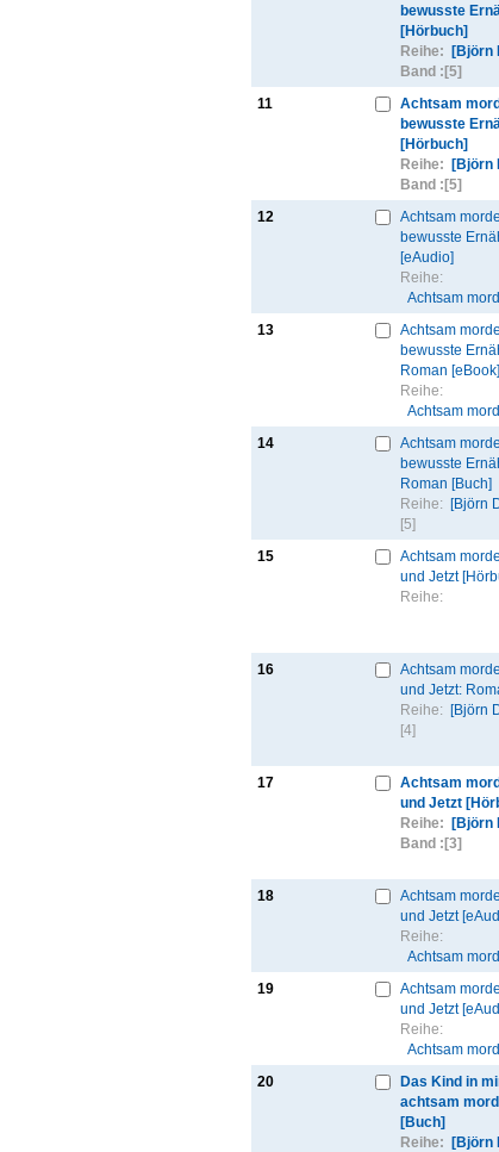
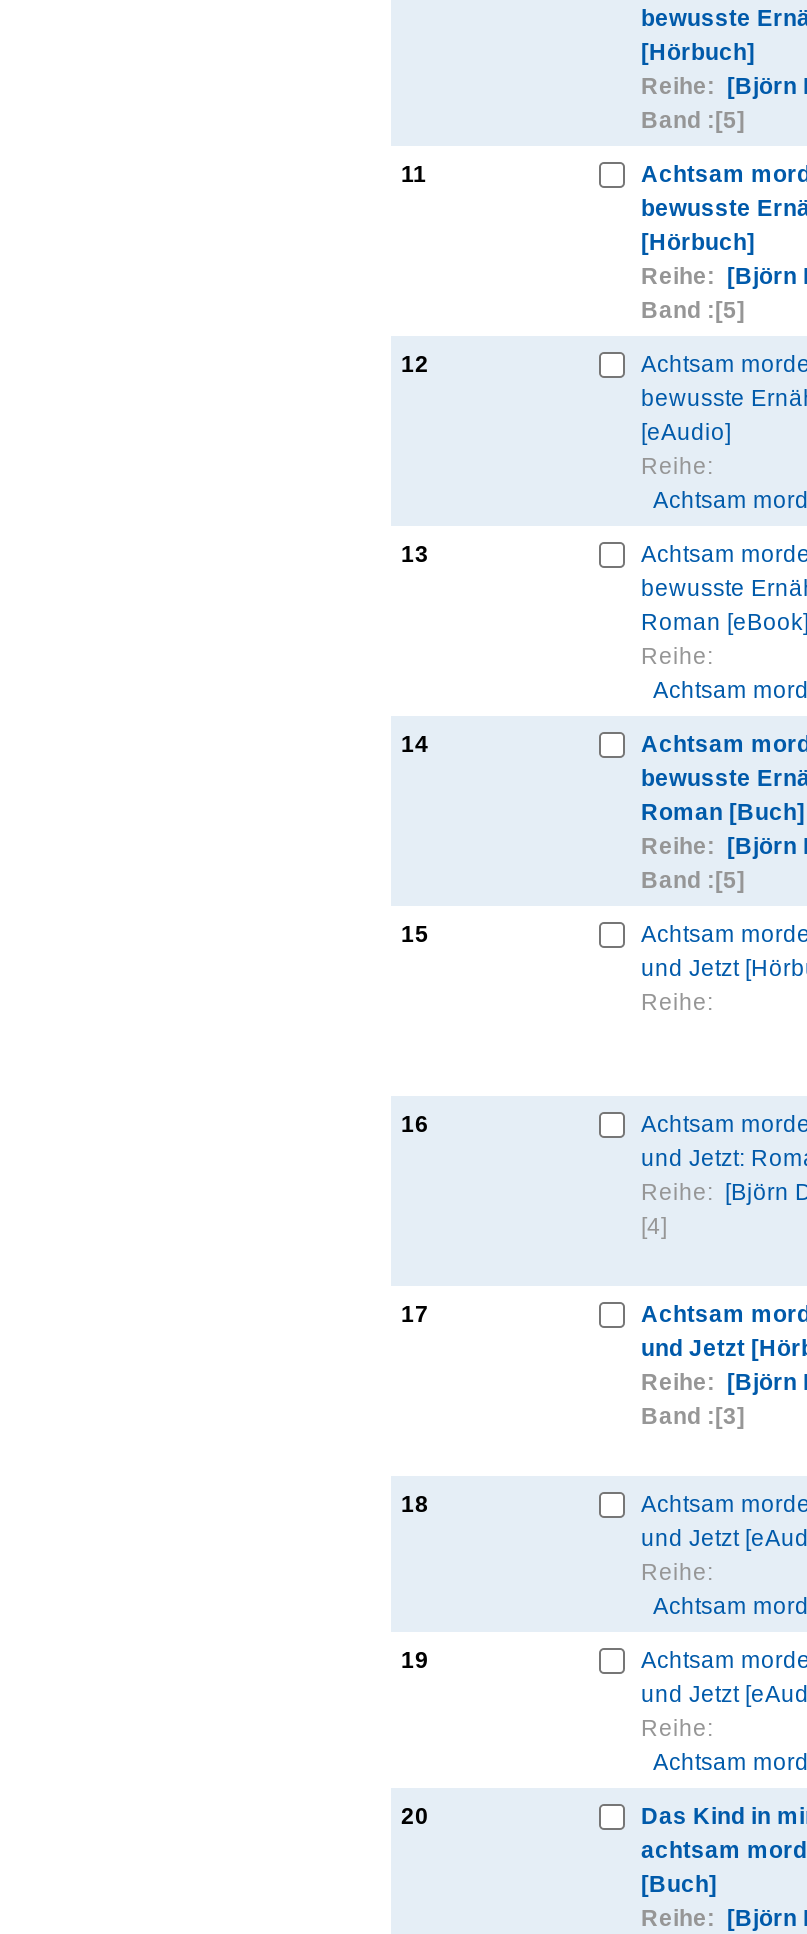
[400,516,416,532] [5] -> [641,866,745,892] Band :[5]

